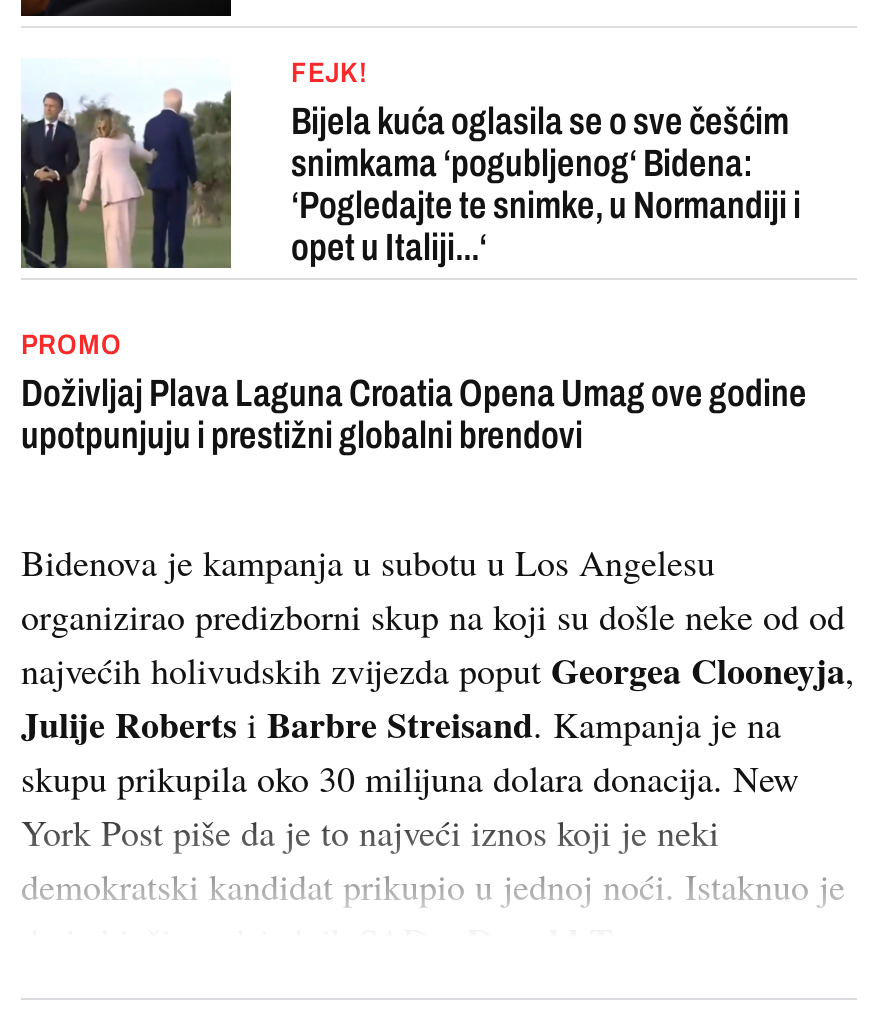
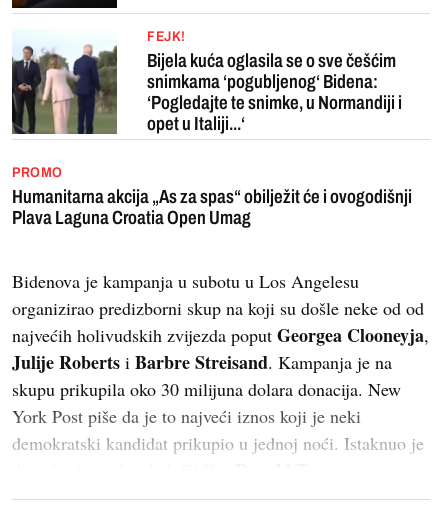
[21,373,807,457] Doživljaj Plava Laguna Croatia Opena Umag ove godine | upotpunjuju i prestižni globalni brendovi -> [12,186,412,228] Humanitarna akcija „As za spas“ obilježit će i ovogodišnji | Plava Laguna Croatia Open Umag

